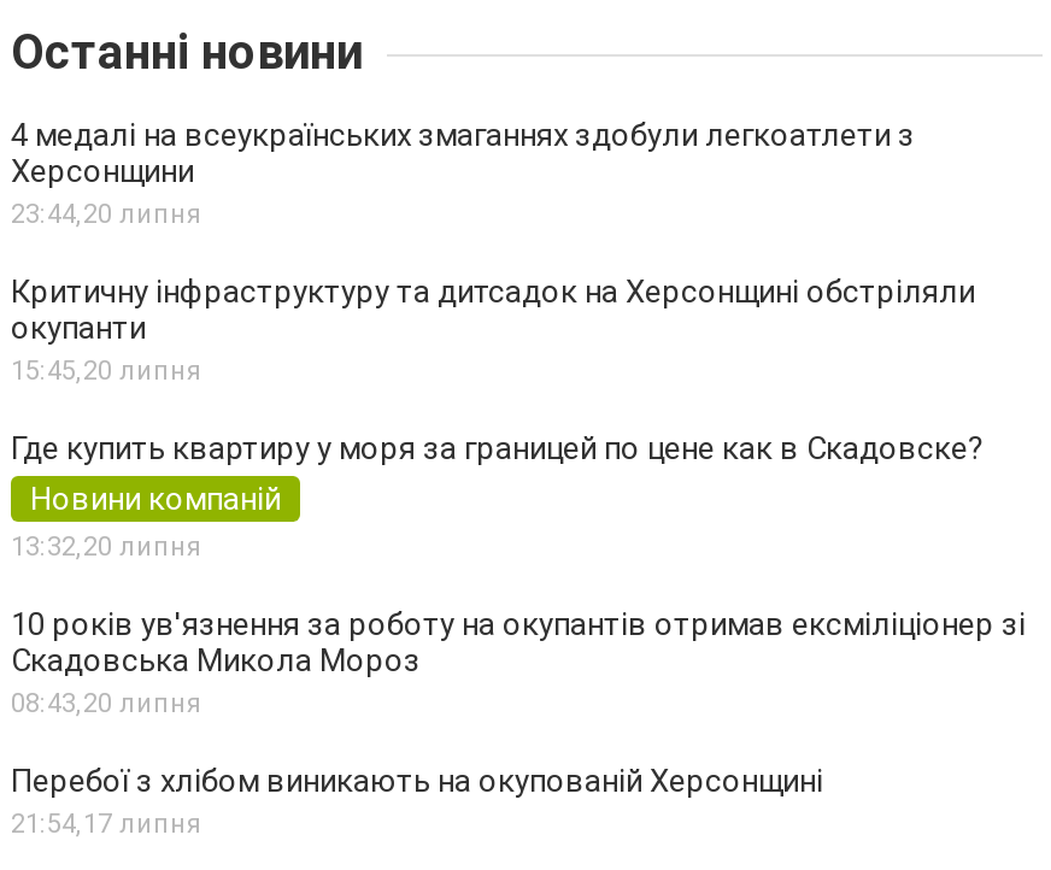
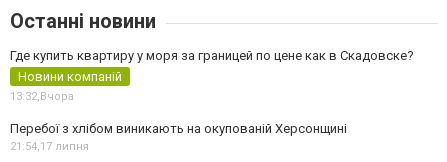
[11,116,975,386] 4 медалі на всеукраїнських змаганнях здобули легкоатлети з | Херсонщини | 23:44,20 липня | Критичну інфраструктуру та дитсадок на Херсонщині обстріляли | окупанти | 15:45,20 липня -> none
[11,531,1026,719] 13:32,20 липня | 10 років ув'язнення за роботу на окупантів отримав ексміліціонер зі | Скадовська Микола Мороз | 08:43,20 липня -> [10,90,74,103] 13:32,Вчора

